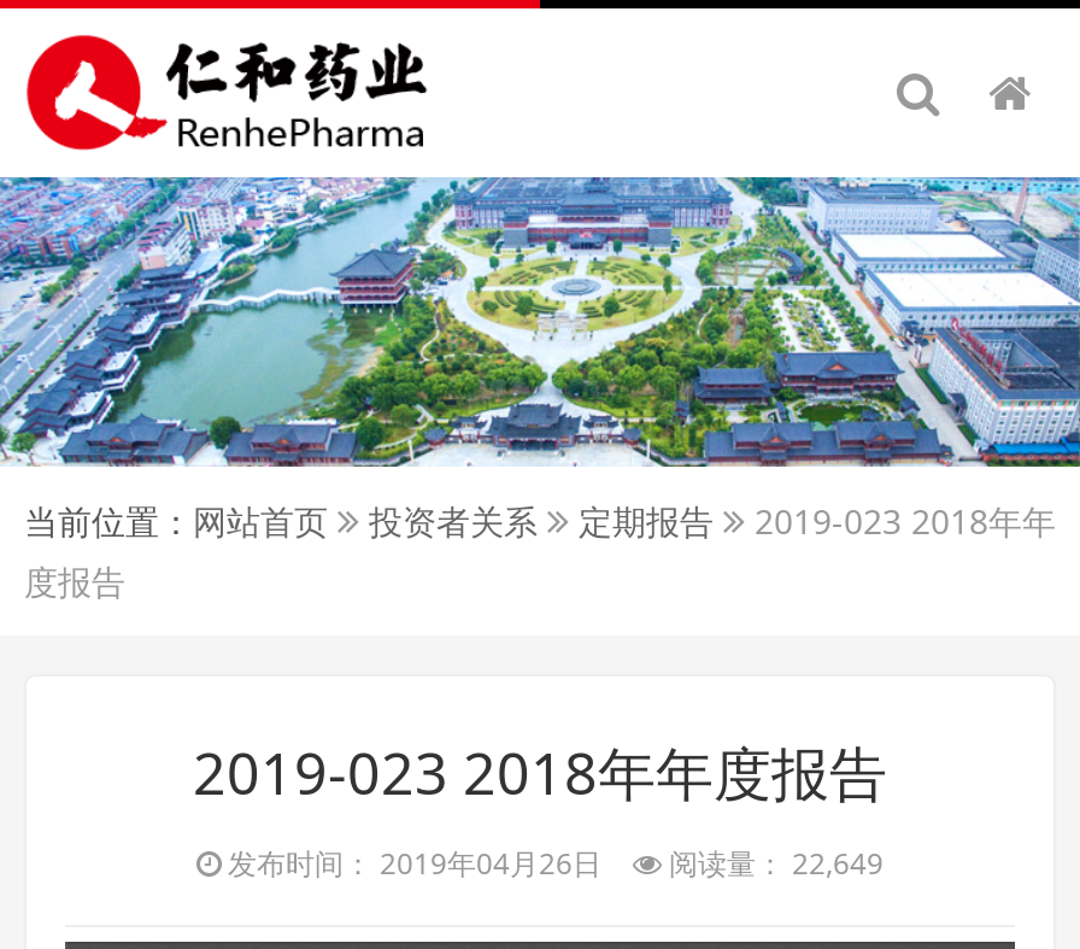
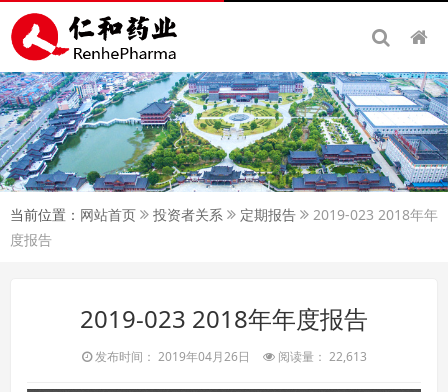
[221,844,884,885] 发布时间： 2019年04月26日 阅读量： 22,649 -> [91,348,366,365] 发布时间： 2019年04月26日 阅读量： 22,613

